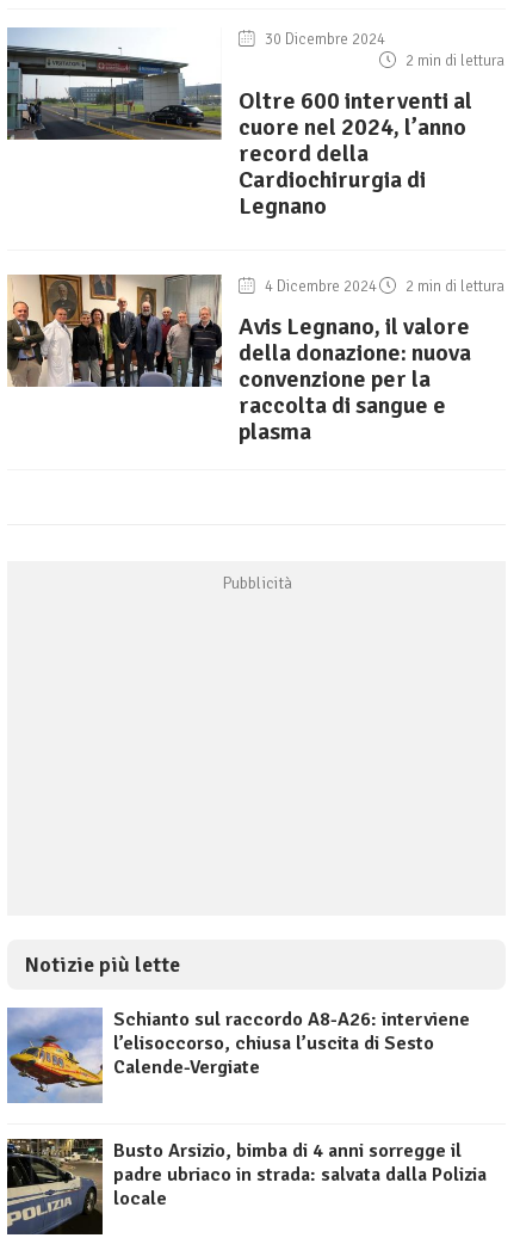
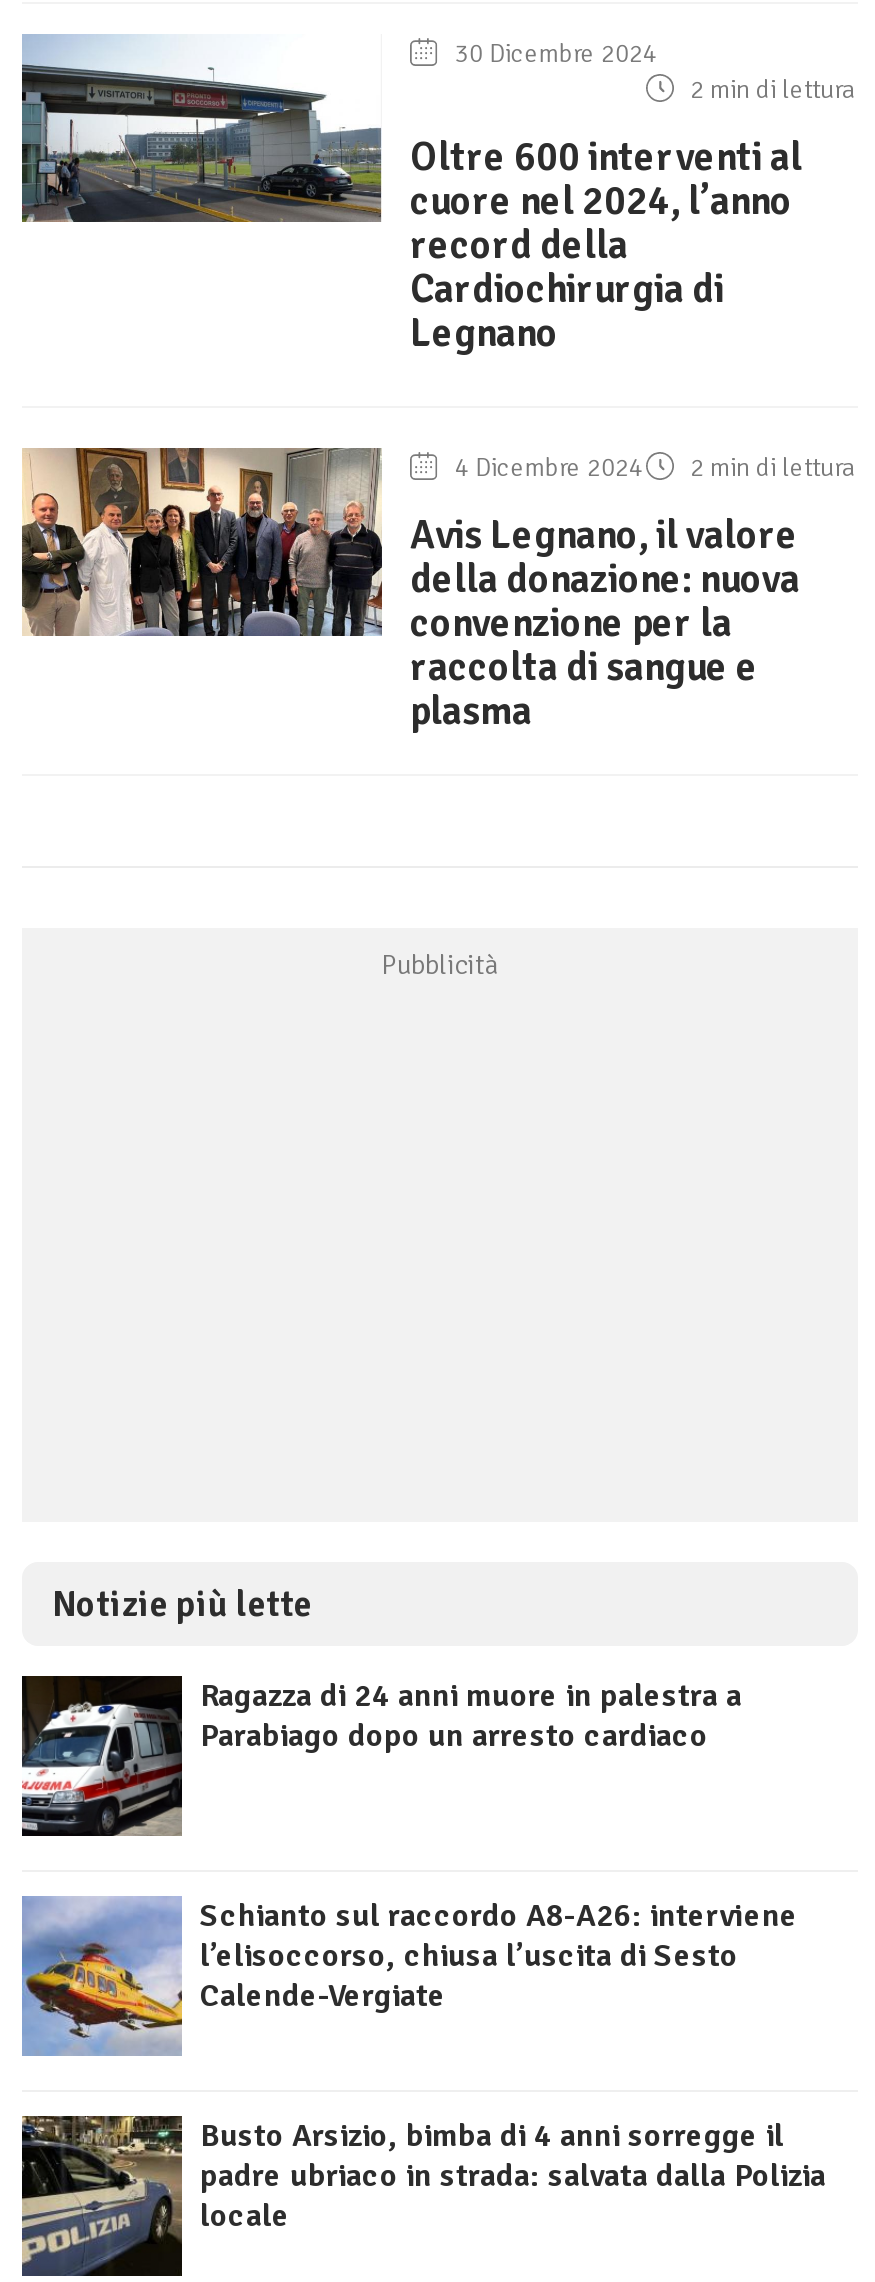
none -> [20,1674,742,1838] [image] | Ragazza di 24 anni muore in palestra a | Parabiago dopo un arresto cardiaco

